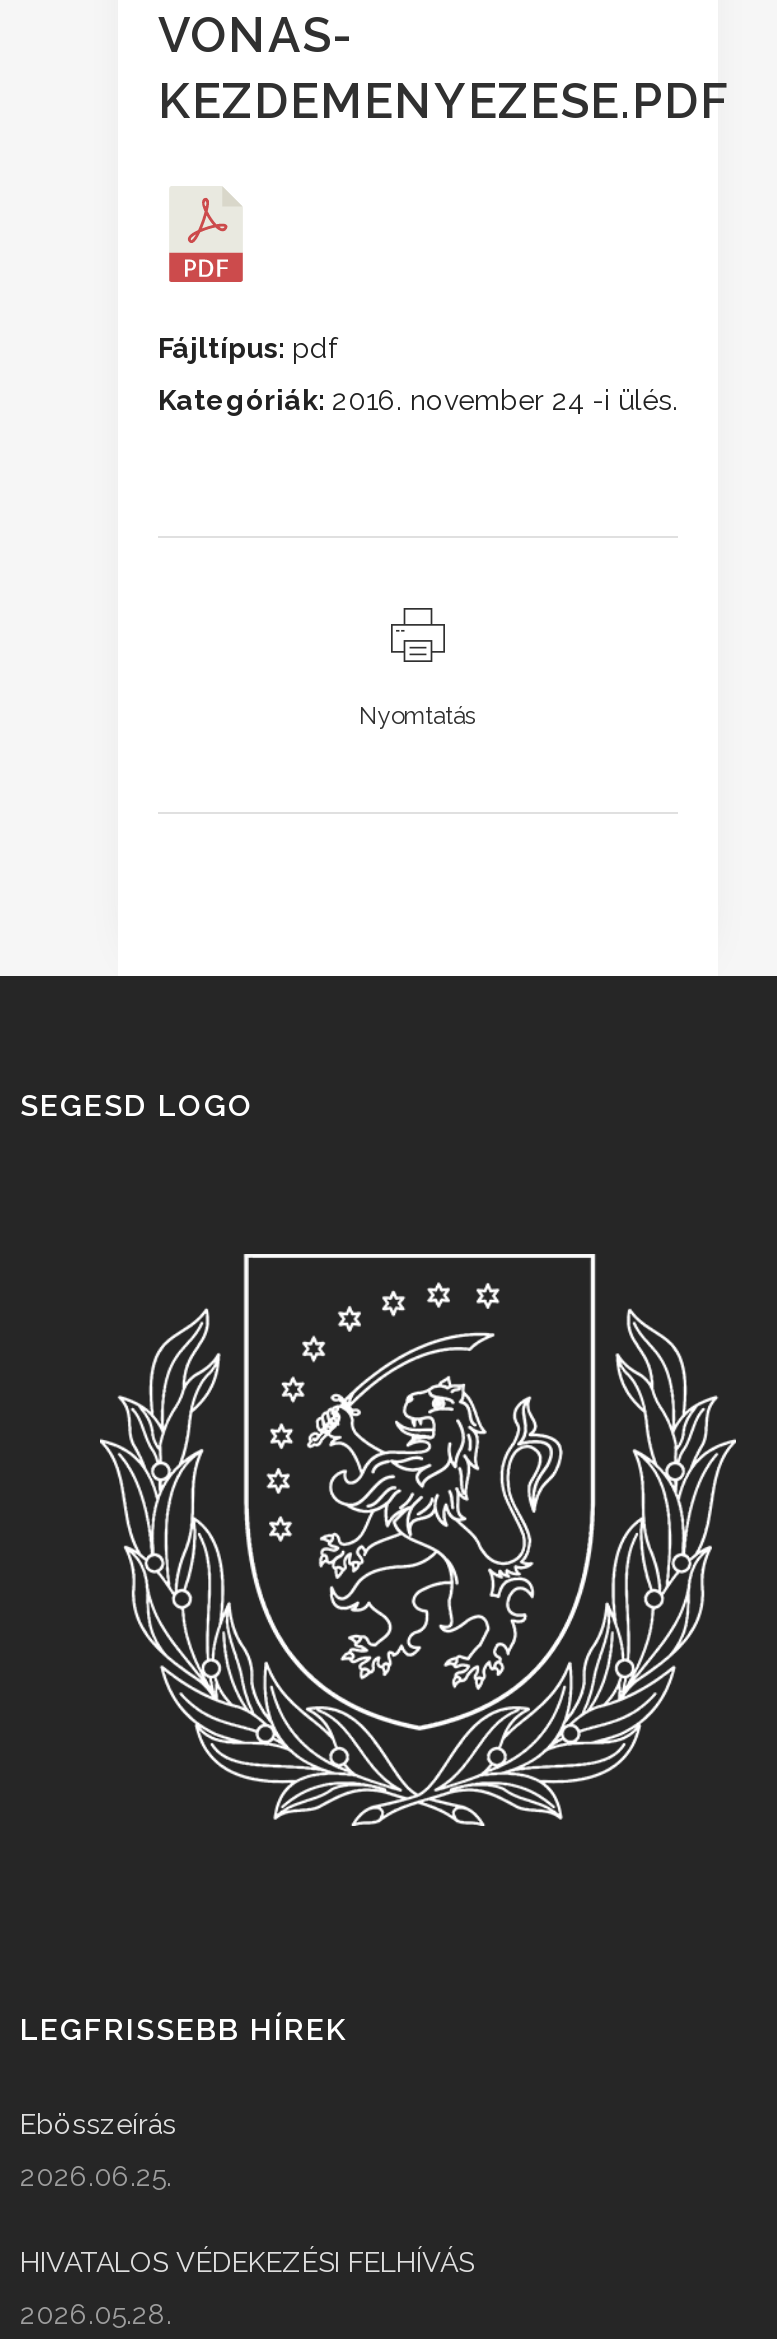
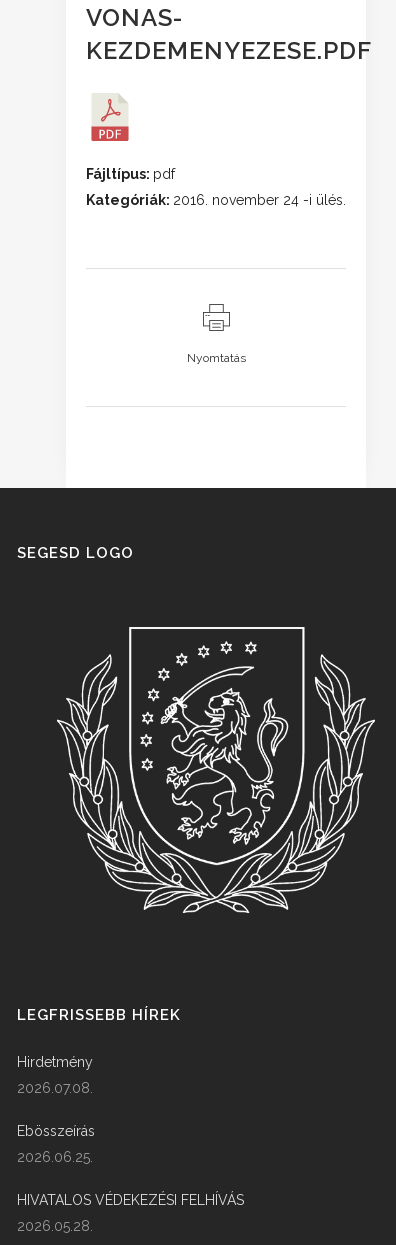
none -> [17,1054,93,1096] Hirdetmény | 2026.07.08.

